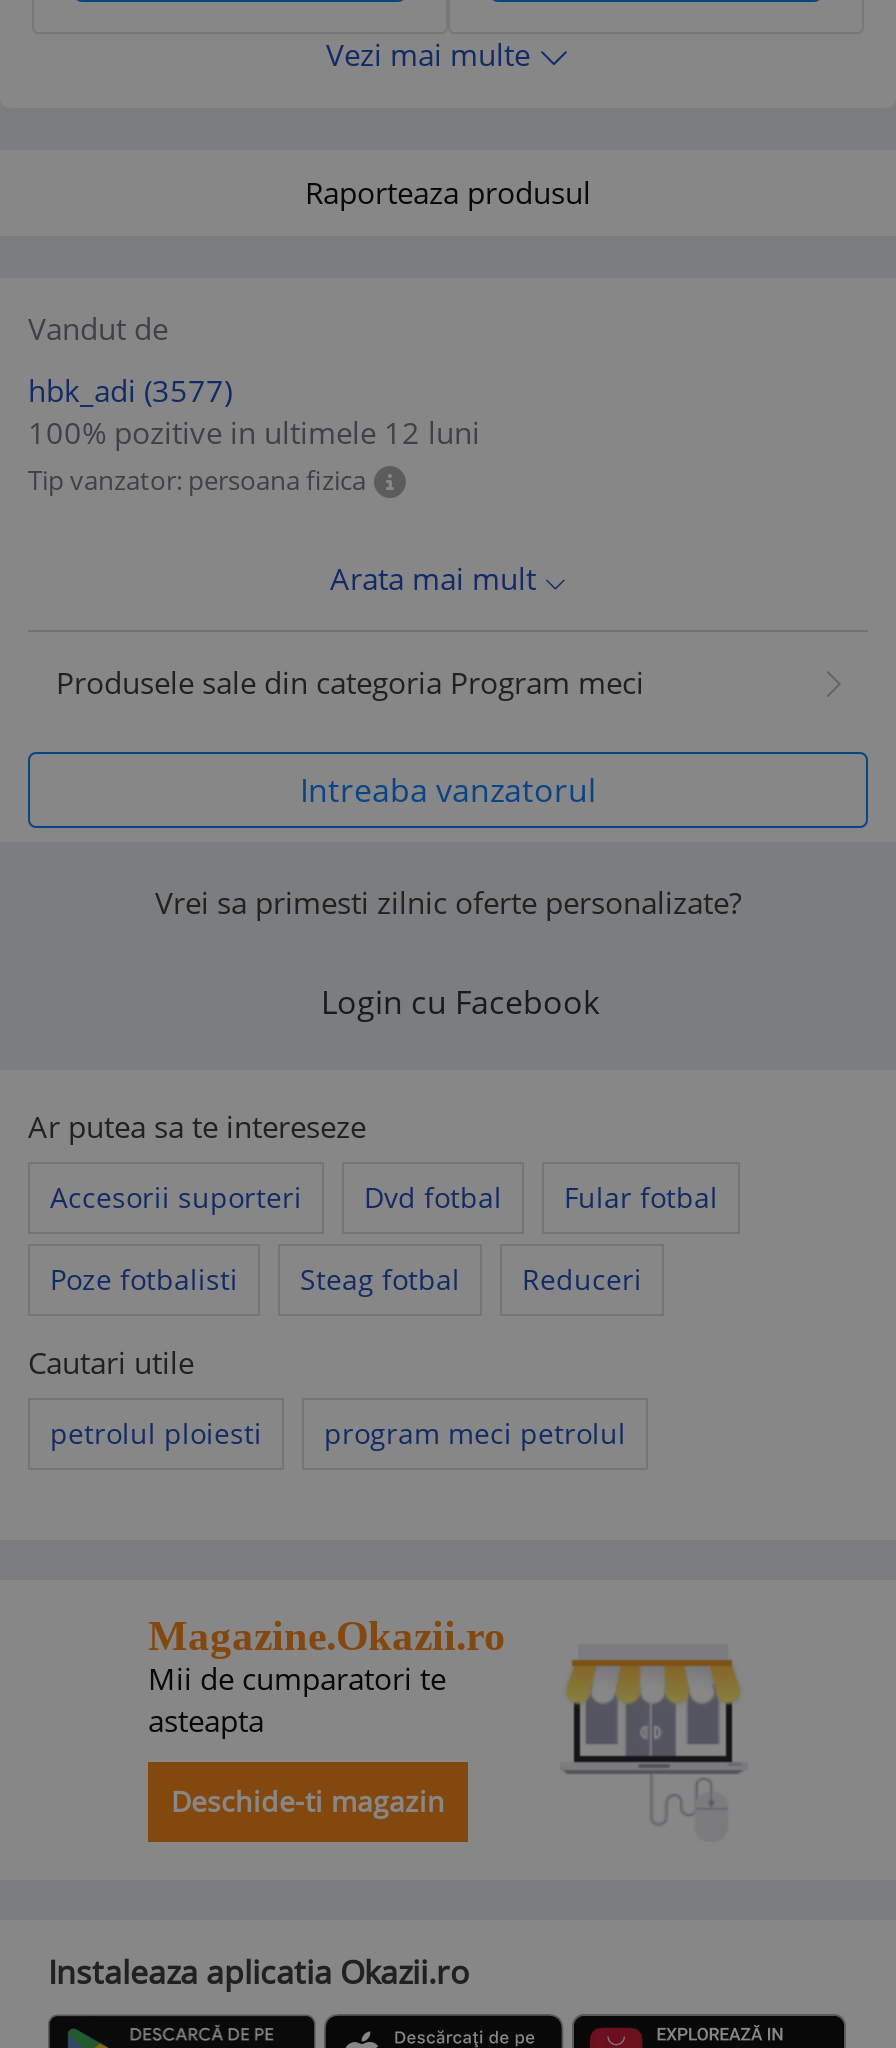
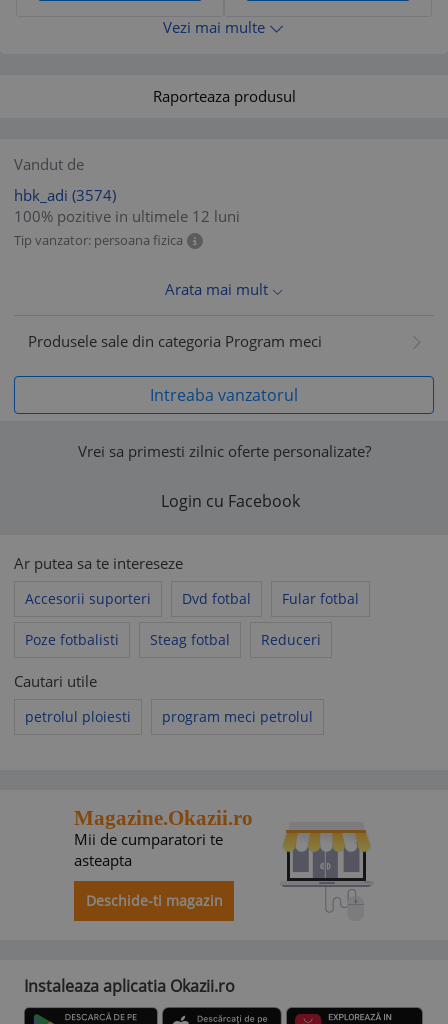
[28,369,232,409] hbk_adi (3577) -> [14,185,116,205] hbk_adi (3574)

